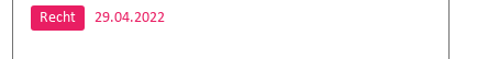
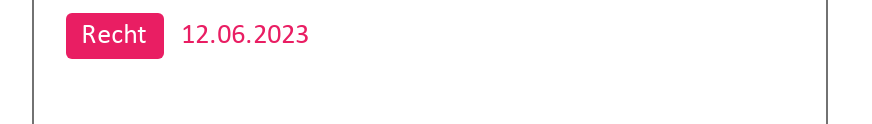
[39,9,164,26] Recht 29.04.2022 -> [81,20,309,50] Recht 12.06.2023

